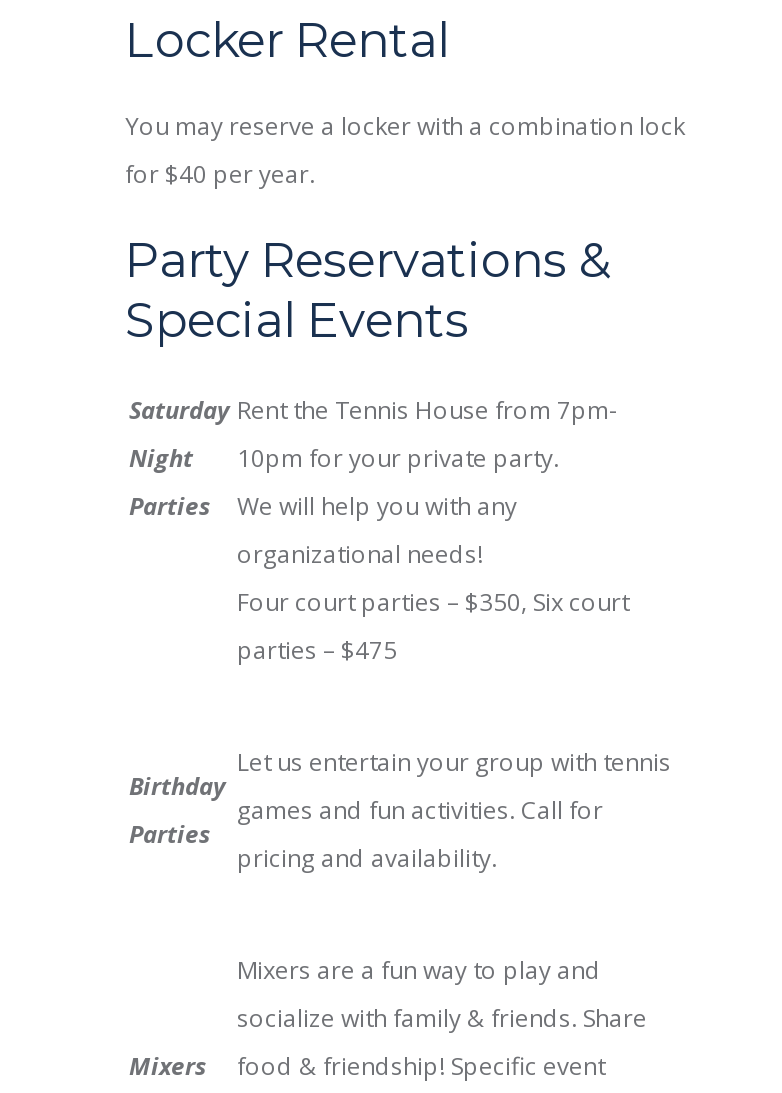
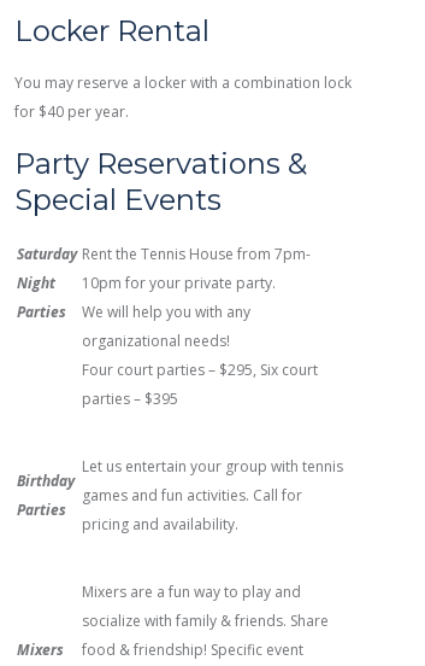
[237,584,629,618] Four court parties – $350, Six court -> [82,359,318,380] Four court parties – $295, Six court
[237,632,397,666] parties – $475 -> [82,388,178,409] parties – $395

